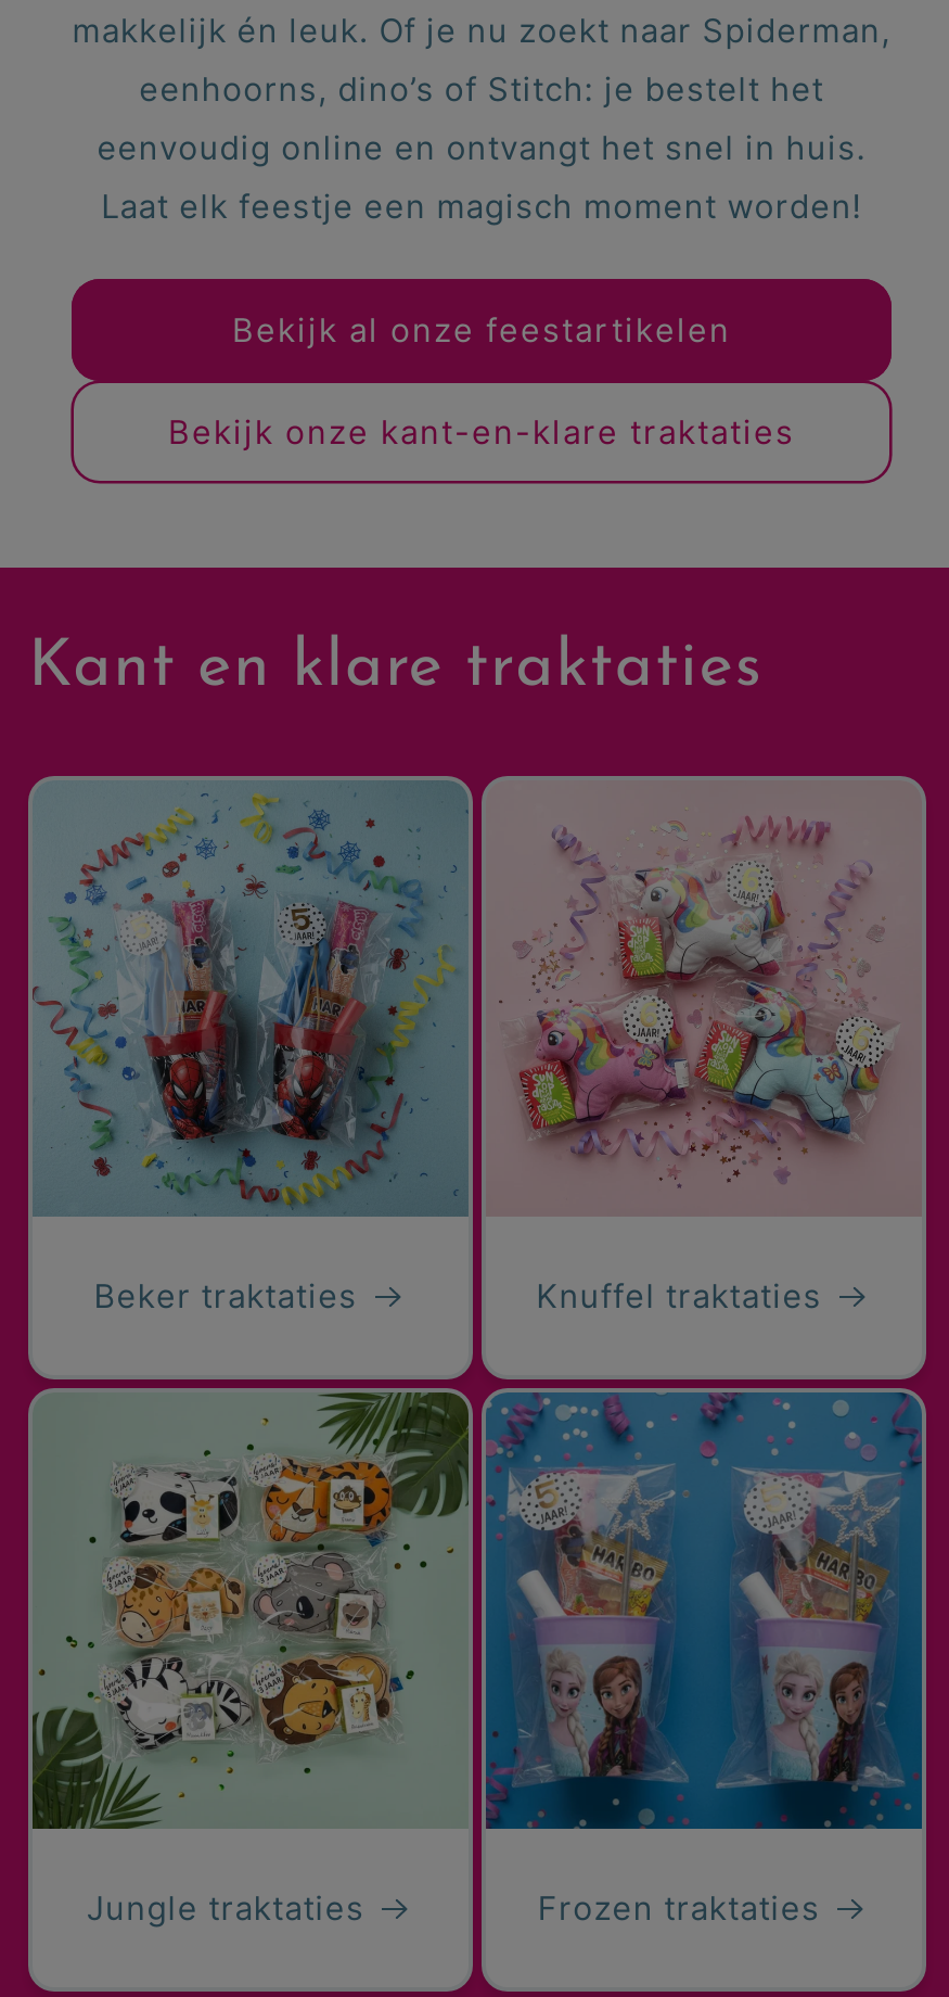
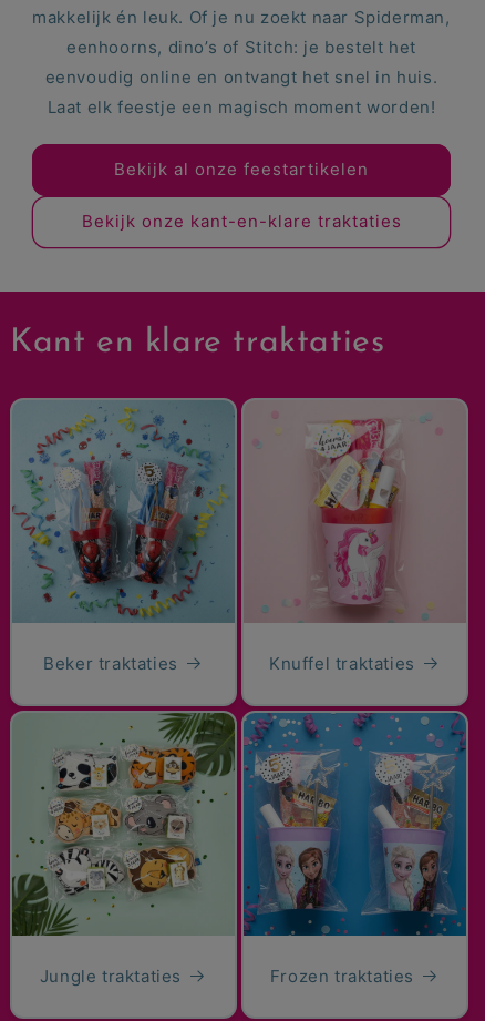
[505,805,892,1216] [image] -> [252,411,448,623] [image]

